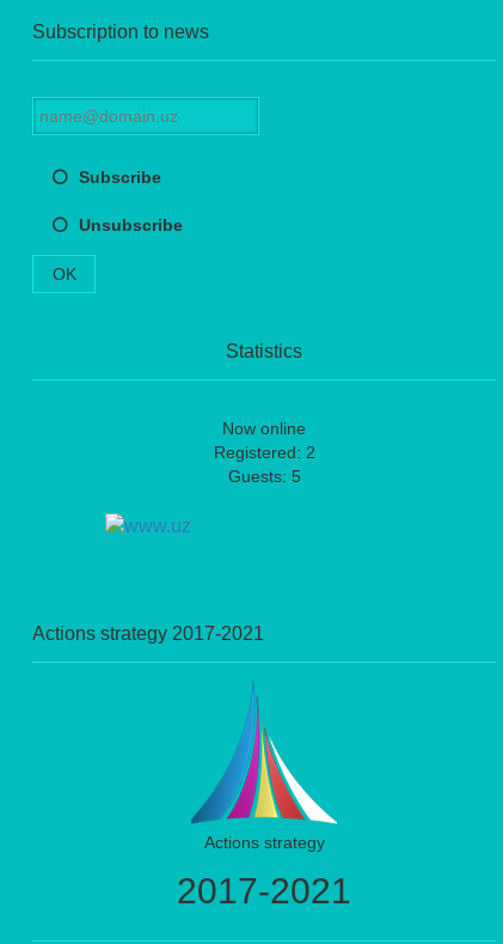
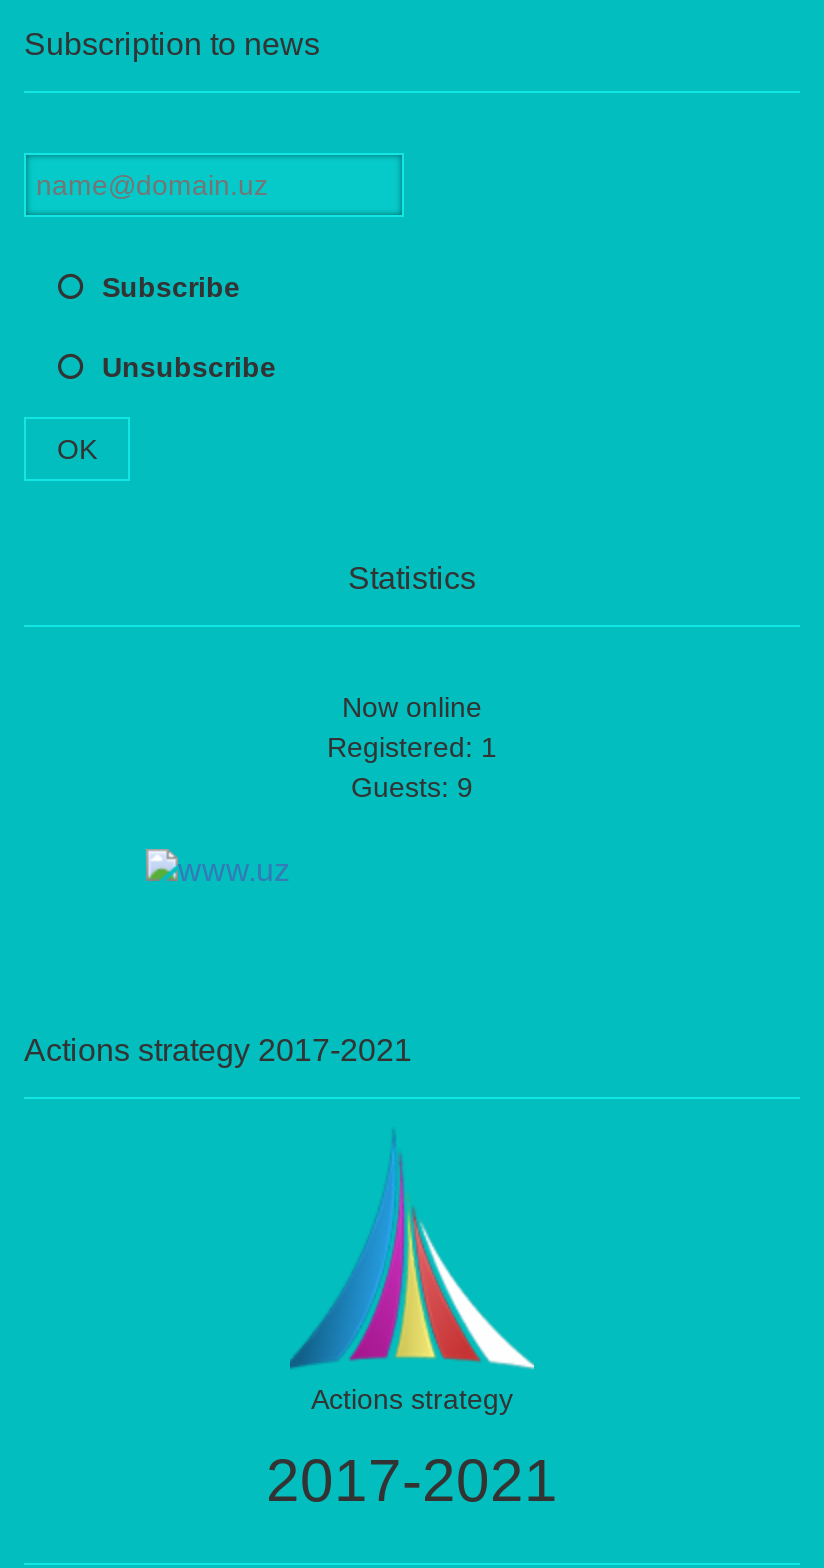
[213,443,315,462] Registered: 2 -> [327,731,497,763] Registered: 1
[228,466,300,486] Guests: 5 -> [351,771,473,803] Guests: 9

